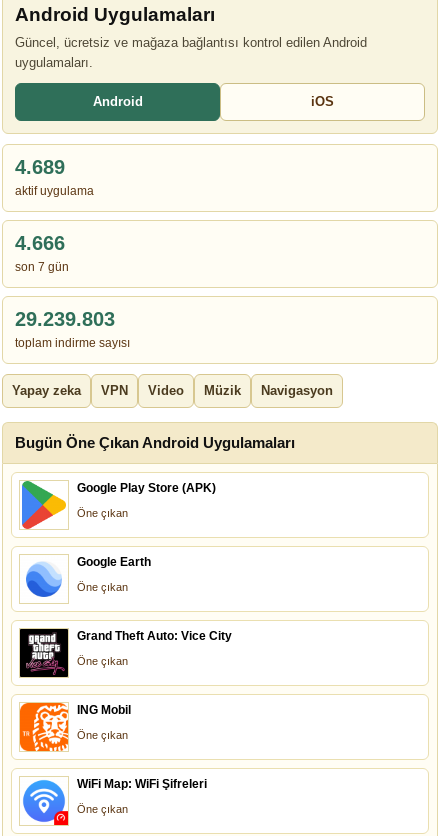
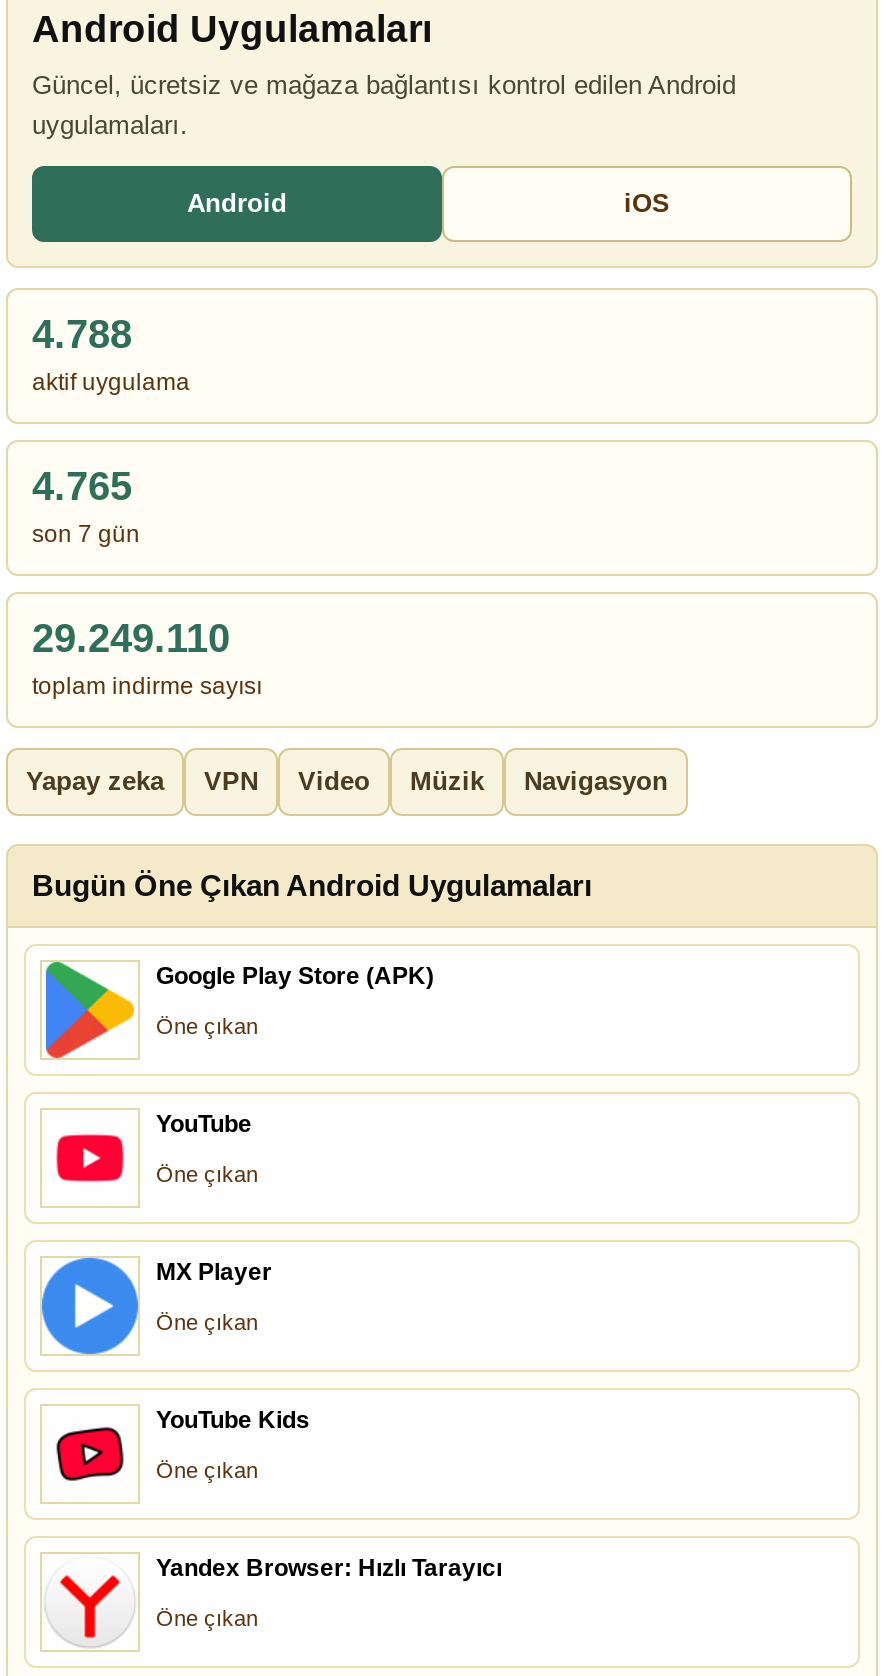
[15,156,65,178] 4.689 -> [32,312,132,356] 4.788
[15,232,65,254] 4.666 -> [32,464,132,508] 4.765
[15,308,115,330] 29.239.803 -> [32,616,230,660] 29.249.110
[25,555,151,598] [image] | Google Earth -> [54,1110,252,1194] [image] | YouTube
[19,628,232,678] [image] | Grand Theft Auto: Vice City -> [40,1256,272,1356] [image] | MX Player
[19,702,131,752] [image] | ING Mobil -> [42,1406,310,1502] [image] | YouTube Kids
[22,777,207,826] [image] | WiFi Map: WiFi Şifreleri -> [48,1554,502,1650] [image] | Yandex Browser: Hızlı Tarayıcı

